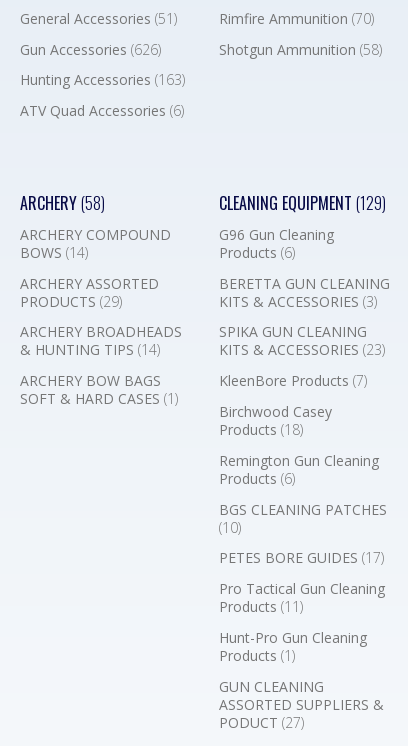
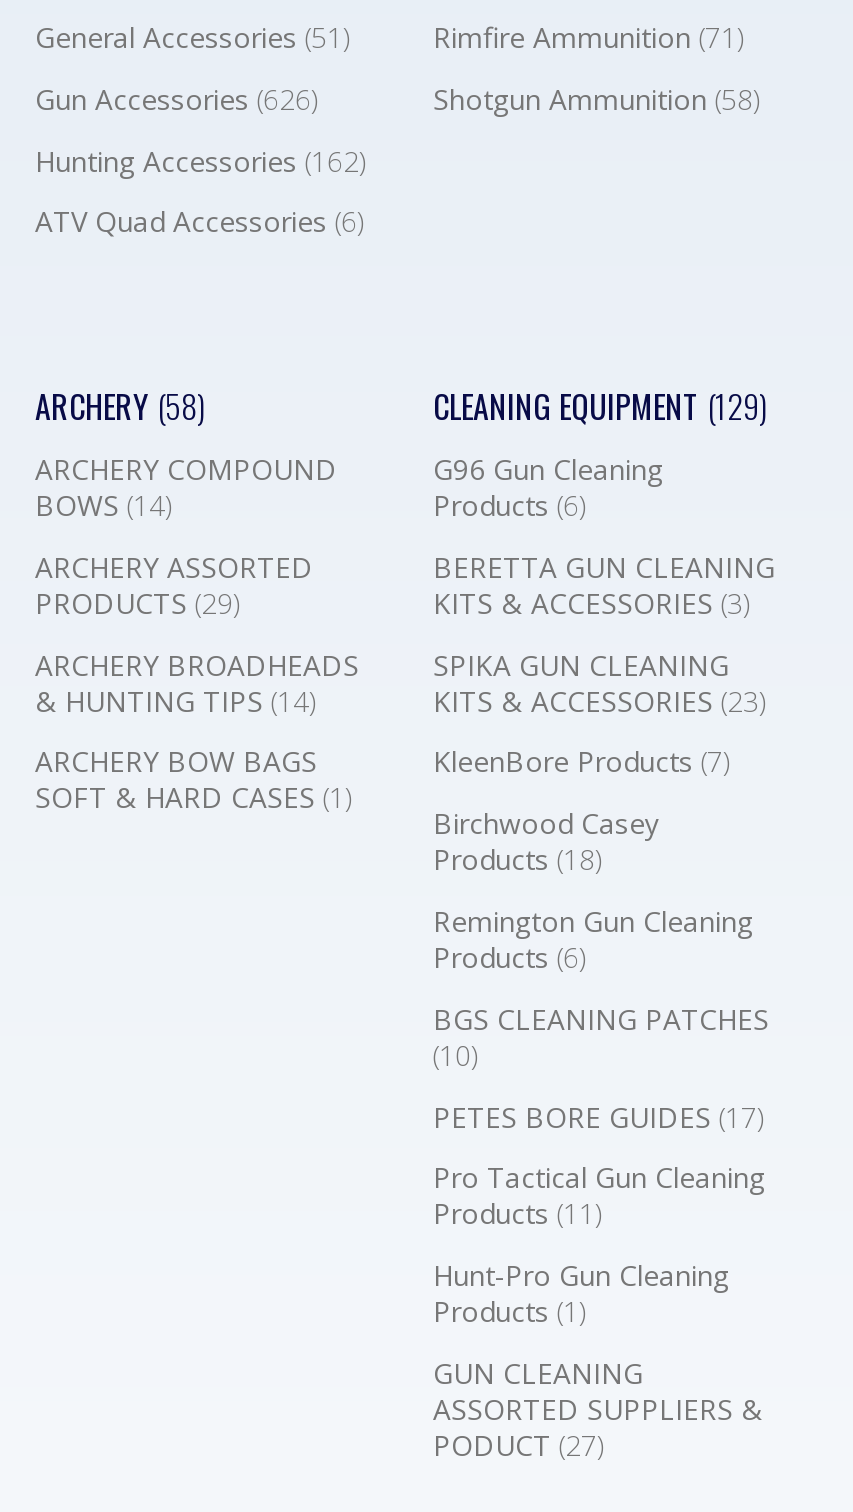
[219,9,374,28] Rimfire Ammunition (70) -> [433,18,743,56] Rimfire Ammunition (71)
[20,70,185,89] Hunting Accessories (163) -> [35,141,365,179] Hunting Accessories (162)

